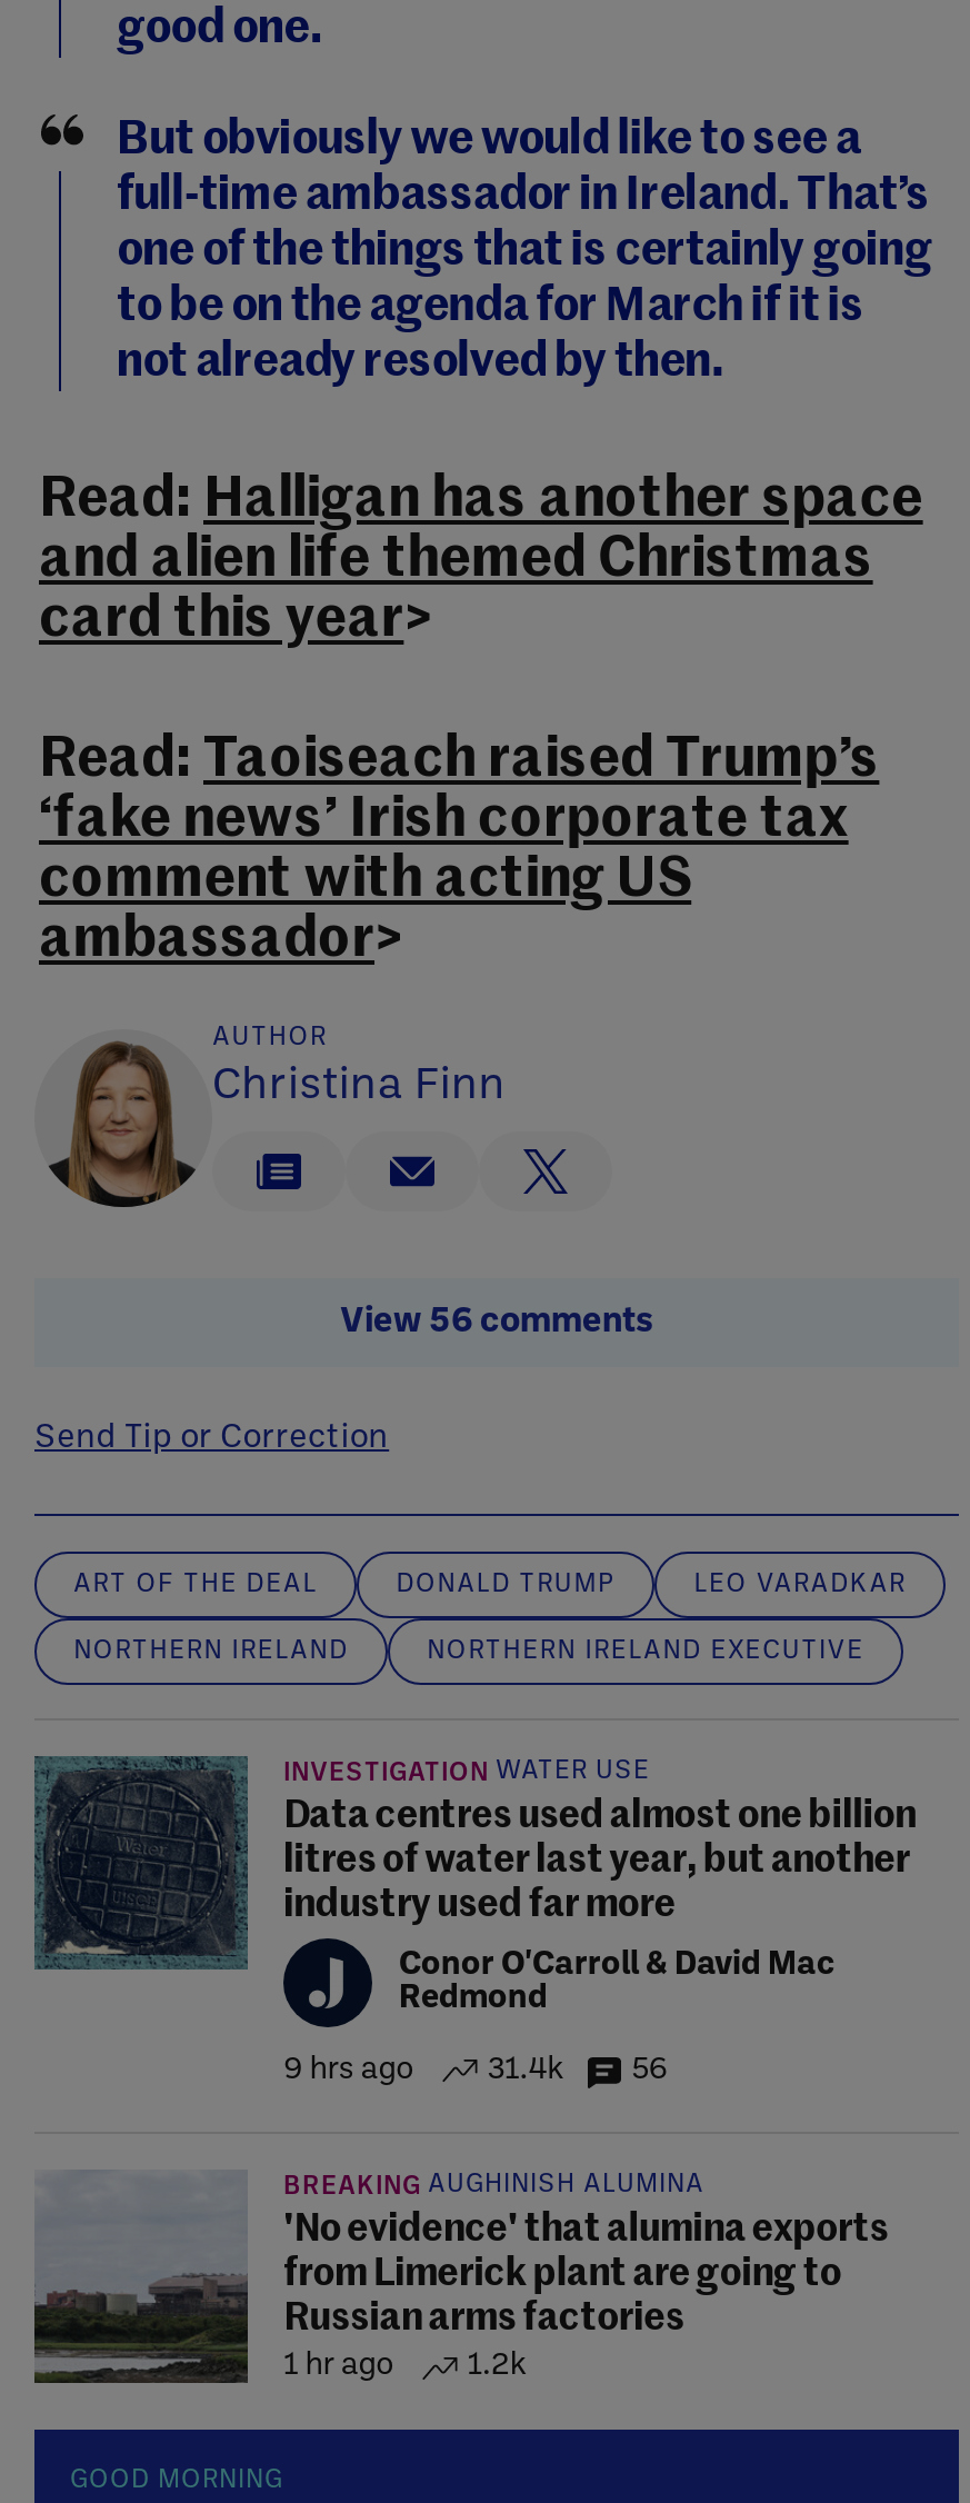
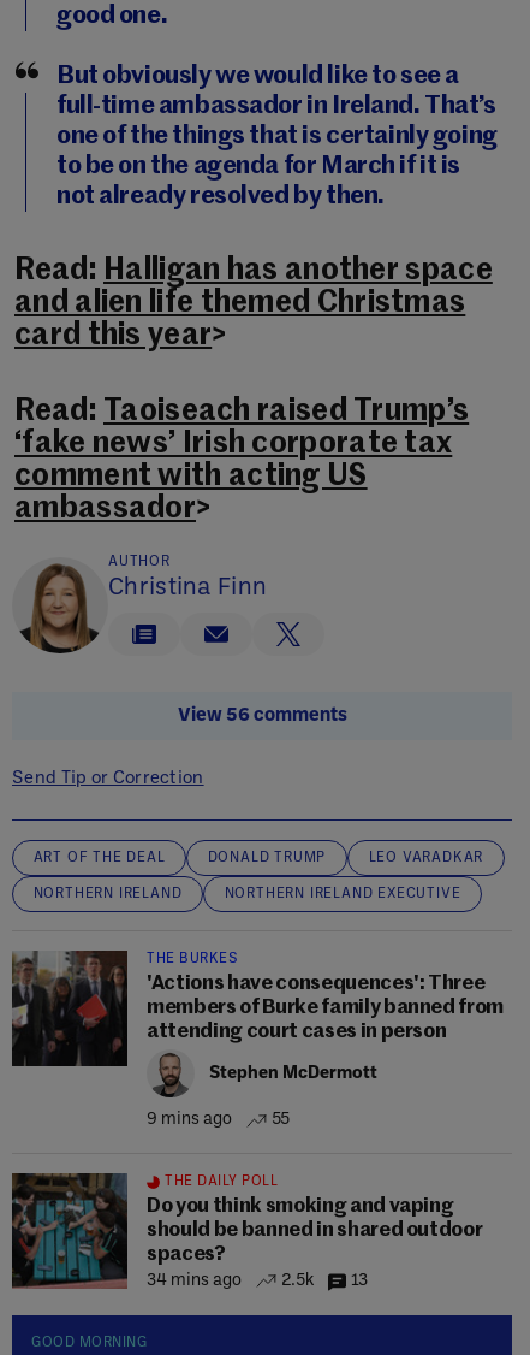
[32,1754,916,1972] [image] | INVESTIGATION WATER USE | Data centres used almost one billion | litres of water last year, but another | industry used far more -> [11,949,504,1067] [image] | THE BURKES | 'Actions have consequences': Three | members of Burke family banned from | attending court cases in person
[281,1943,668,2087] [image] | 9 hrs ago | 31.4k | 56 -> [147,1052,290,1129] [image] | 9 mins ago | 55
[399,1950,834,2017] Conor O'Carroll & David Mac | Redmond -> [209,1065,377,1083] Stephen McDermott
[32,2167,889,2385] [image] | BREAKING AUGHINISH ALUMINA | 'No evidence' that alumina exports | from Limerick plant are going to | Russian arms factories | 1 hr ago | 1.2k -> [11,1172,483,1290] [image] | THE DAILY POLL | Do you think smoking and vaping | should be banned in shared outdoor | spaces? | 34 mins ago | 2.5k | 13

